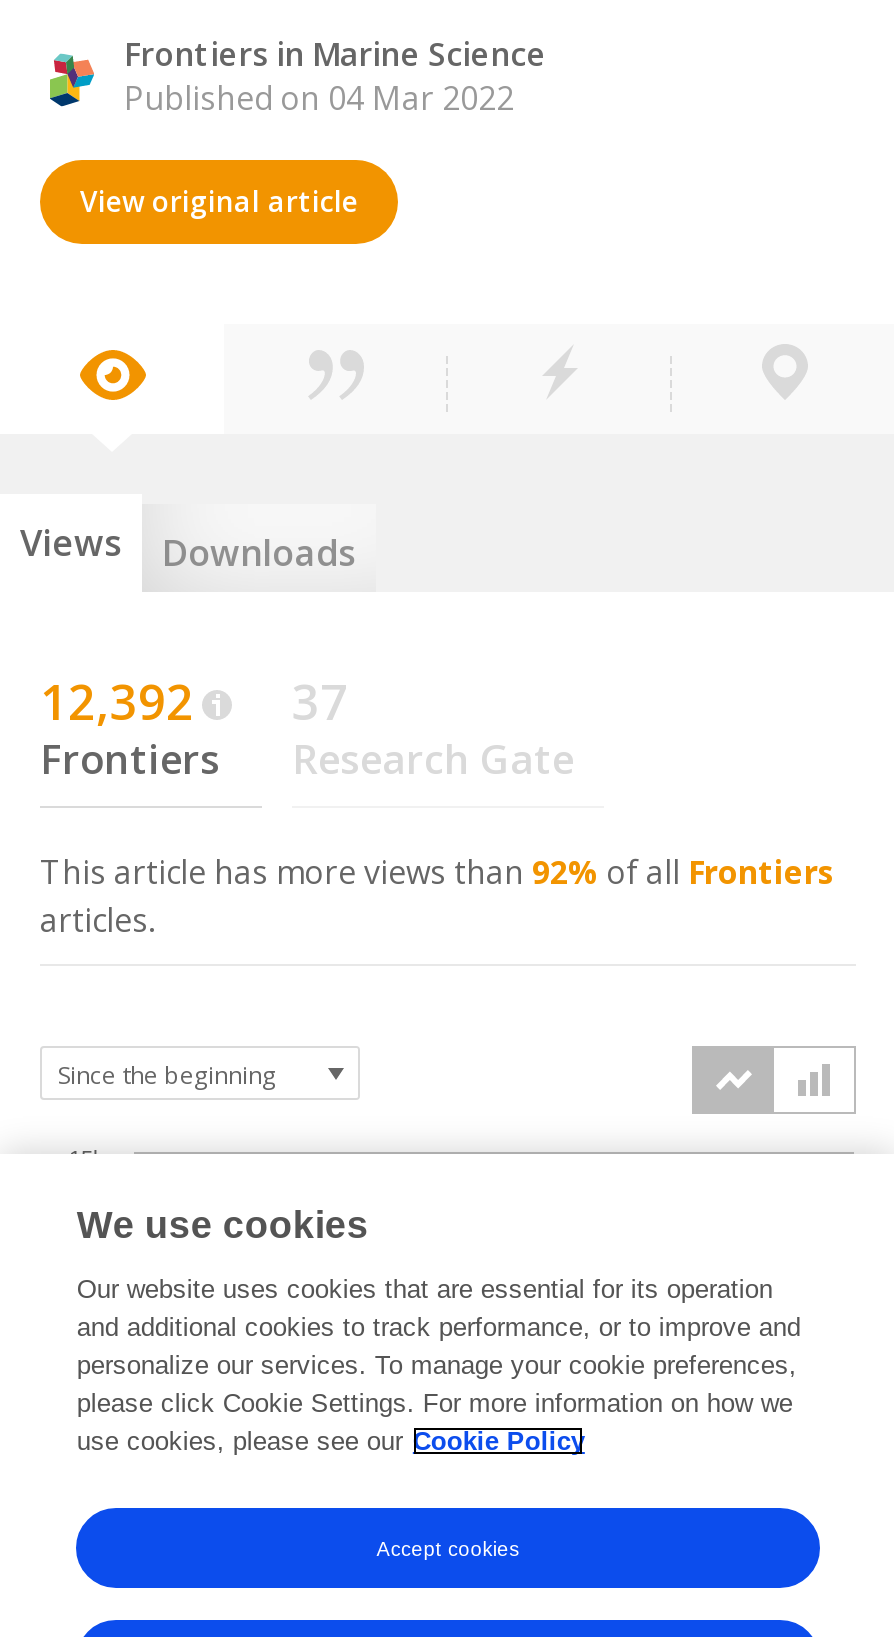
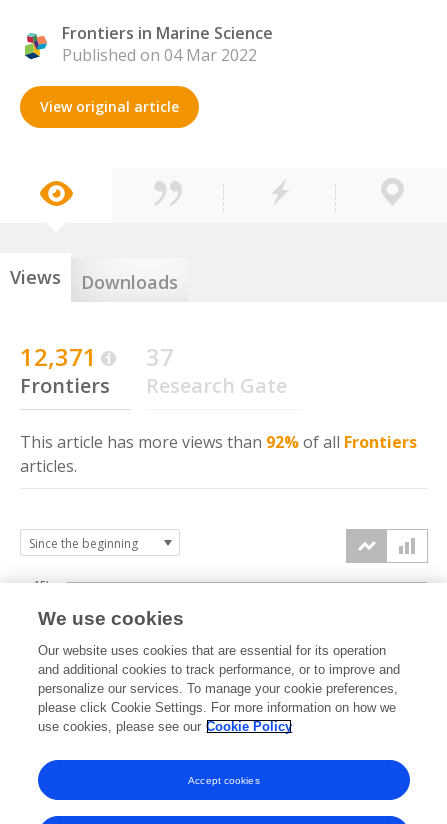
[40,668,194,734] 12,392 -> [20,340,97,373] 12,371

